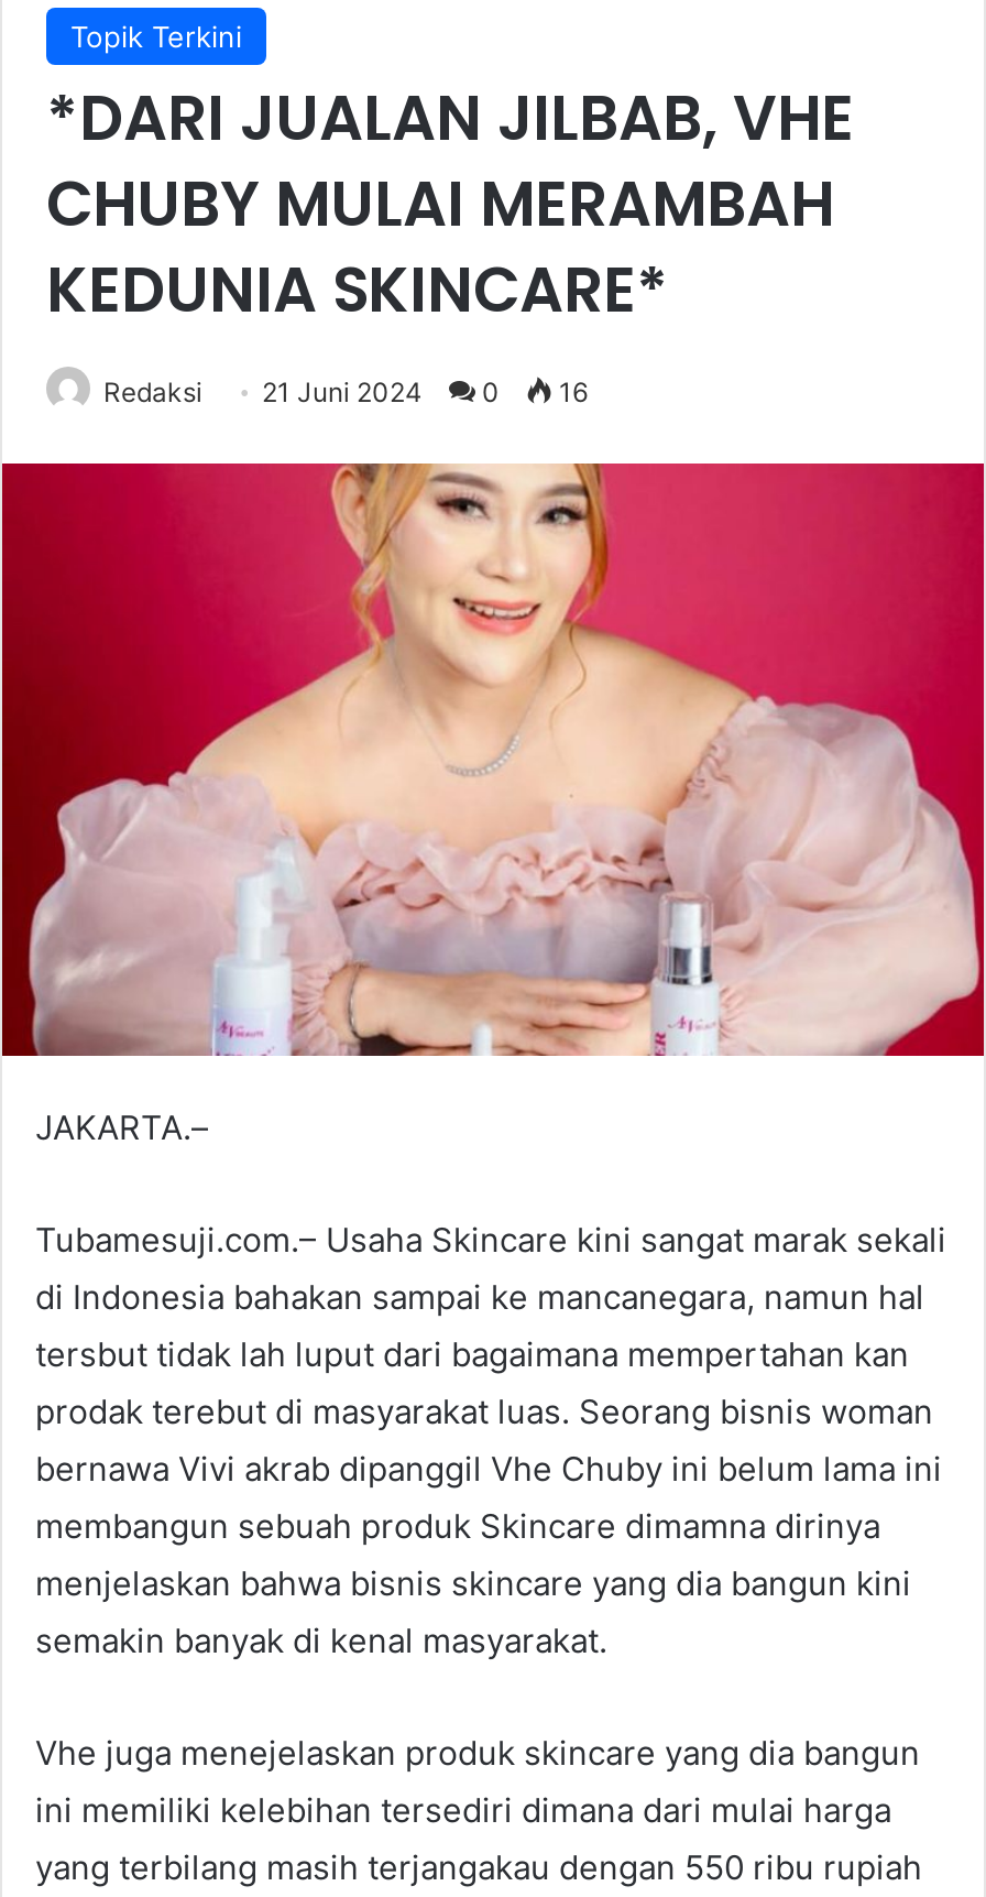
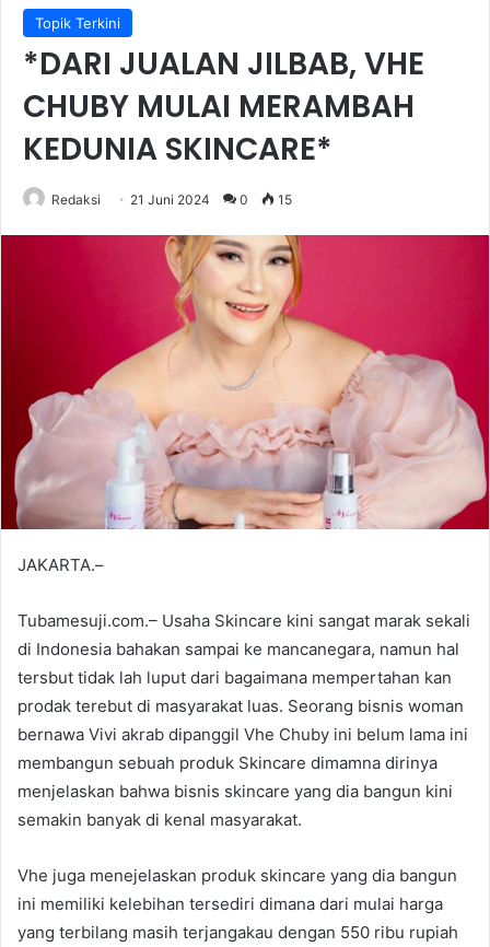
[103,375,588,408] Redaksi 21 Juni 2024 0 16 -> [51,191,292,208] Redaksi 21 Juni 2024 0 15

